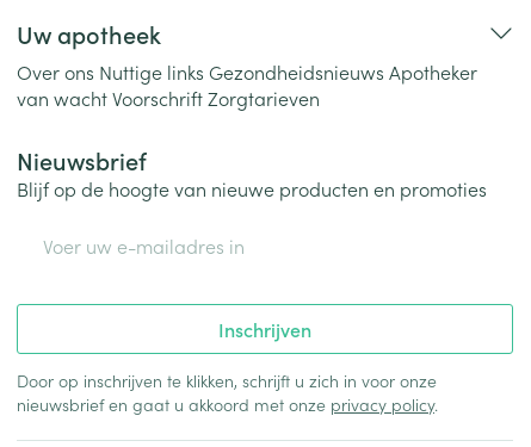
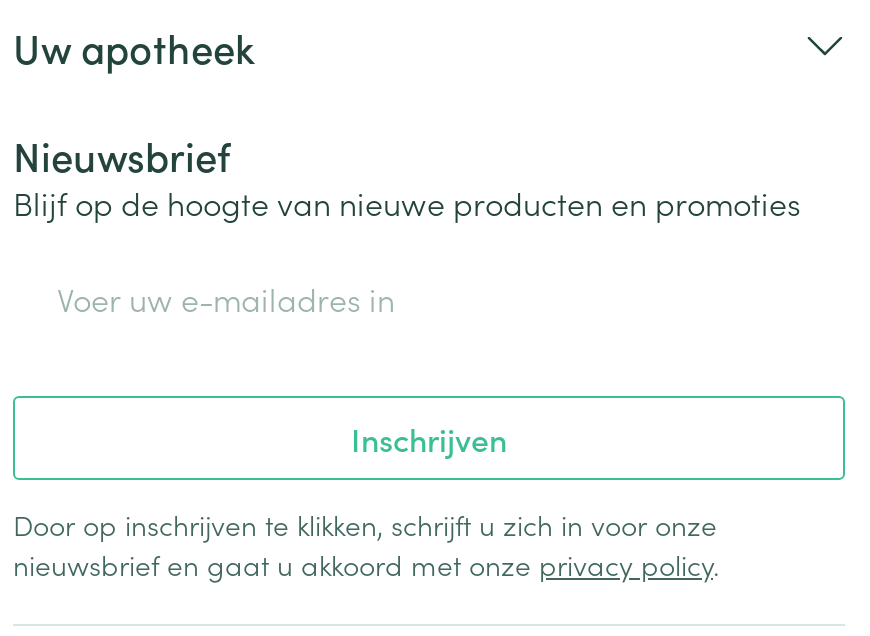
[17,58,477,111] Over ons Nuttige links Gezondheidsnieuws Apotheker | van wacht Voorschrift Zorgtarieven -> none

